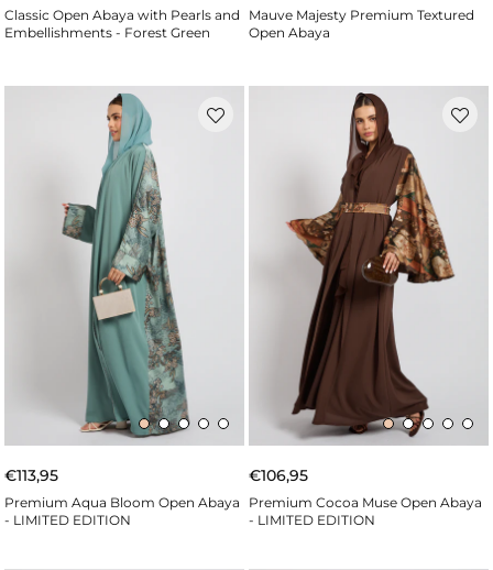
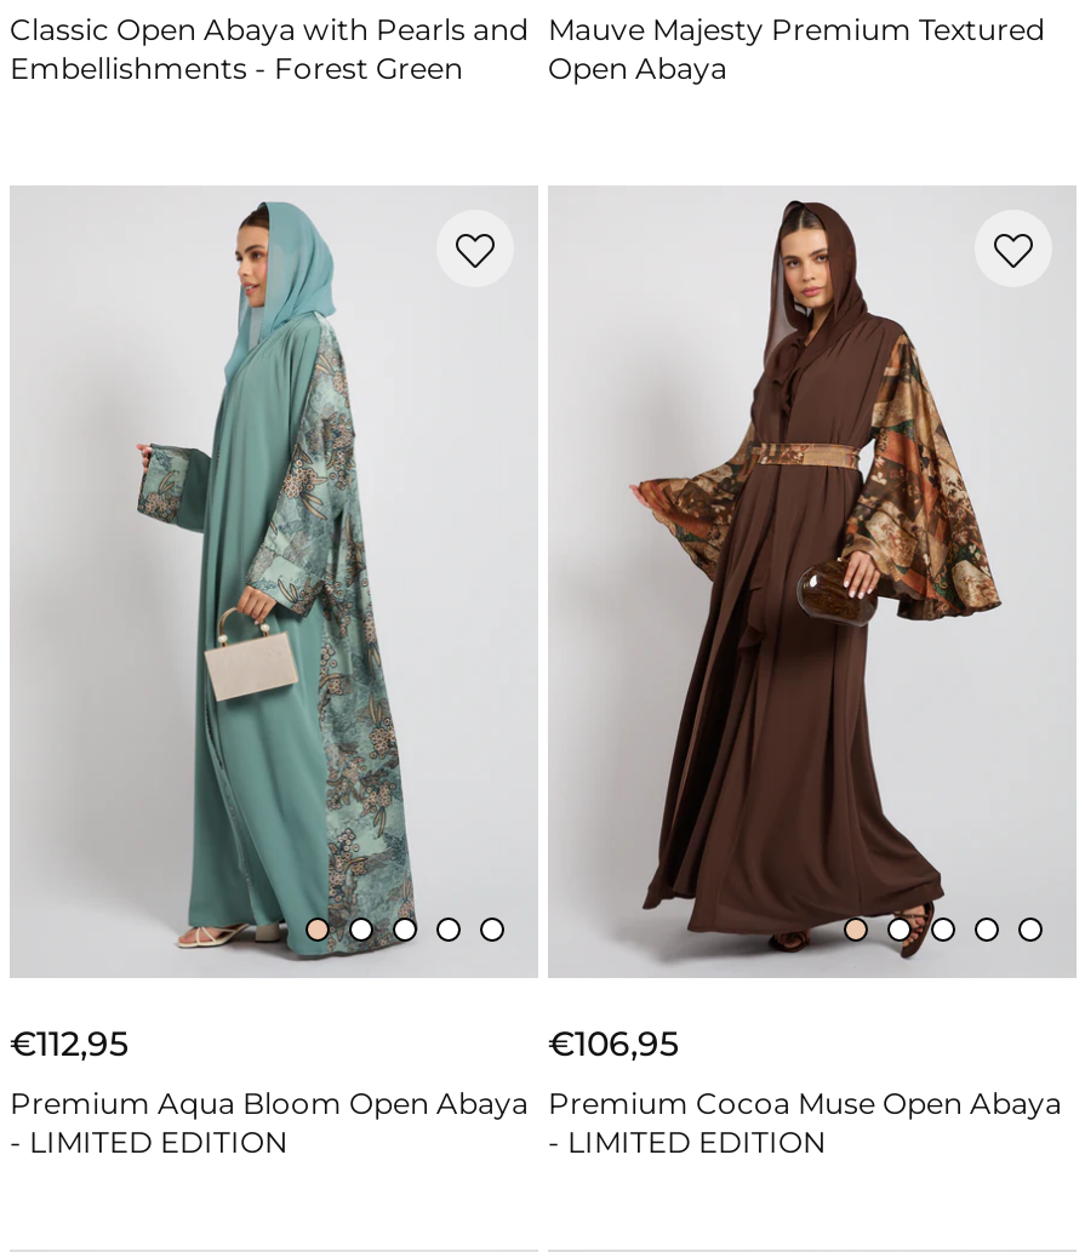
[4,465,58,485] €113,95 -> [10,1022,129,1065] €112,95

